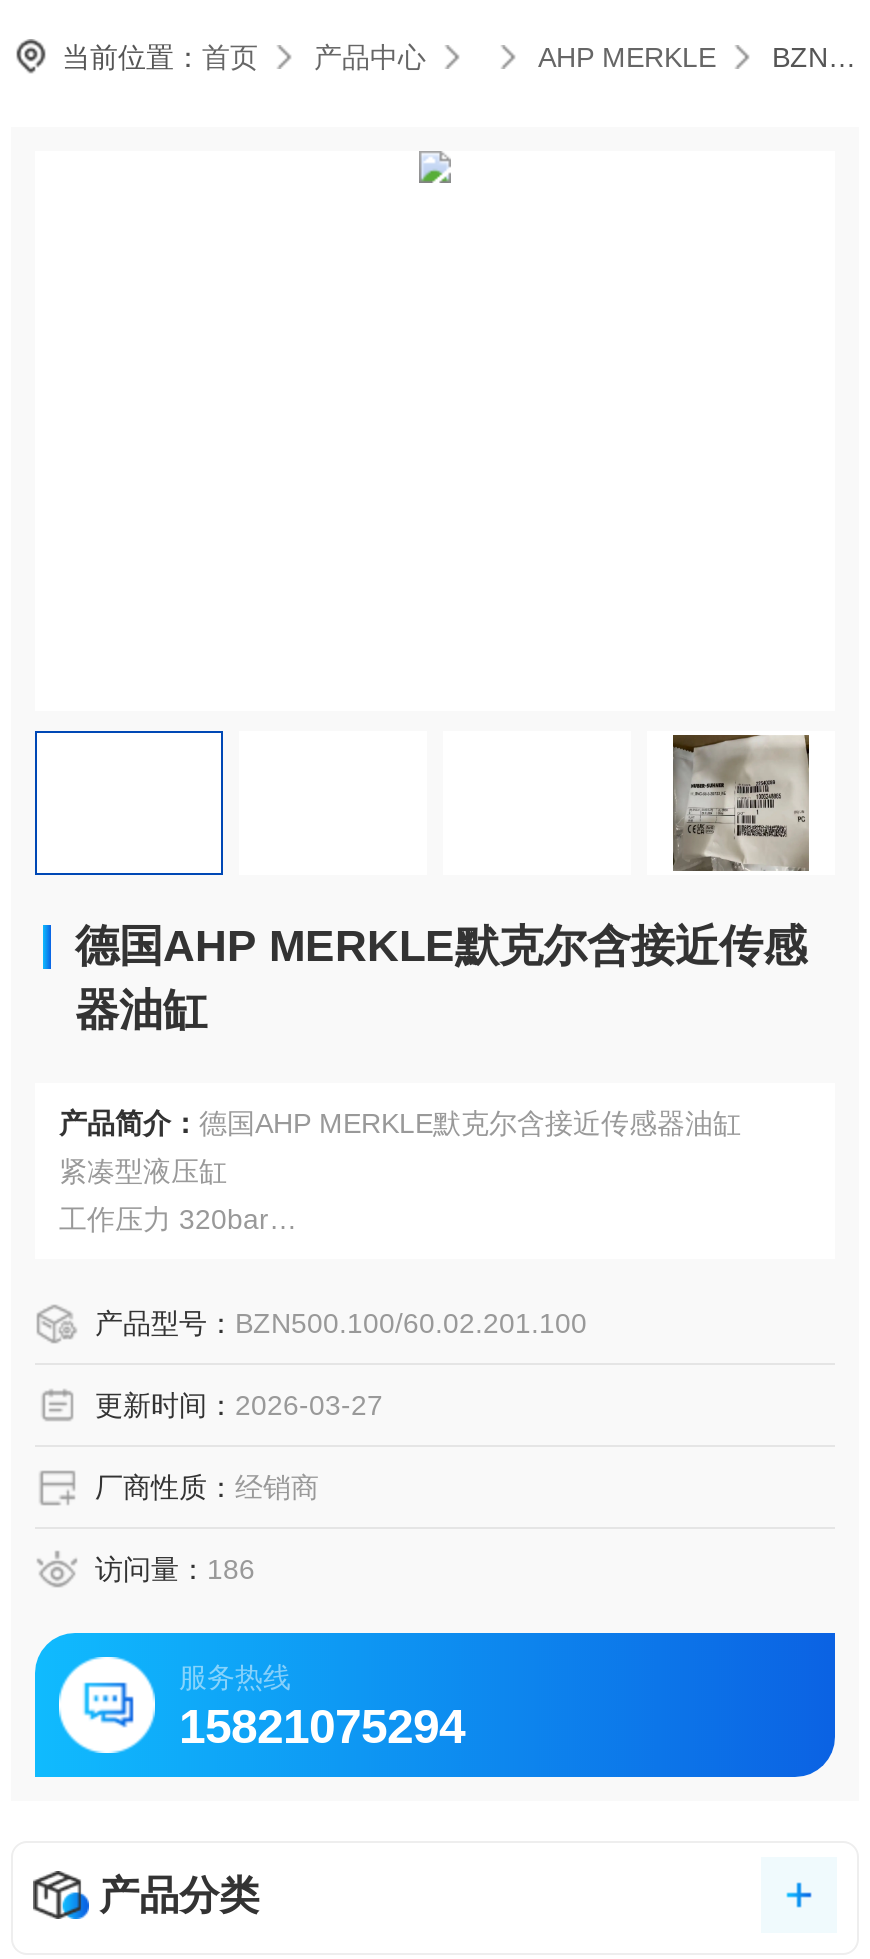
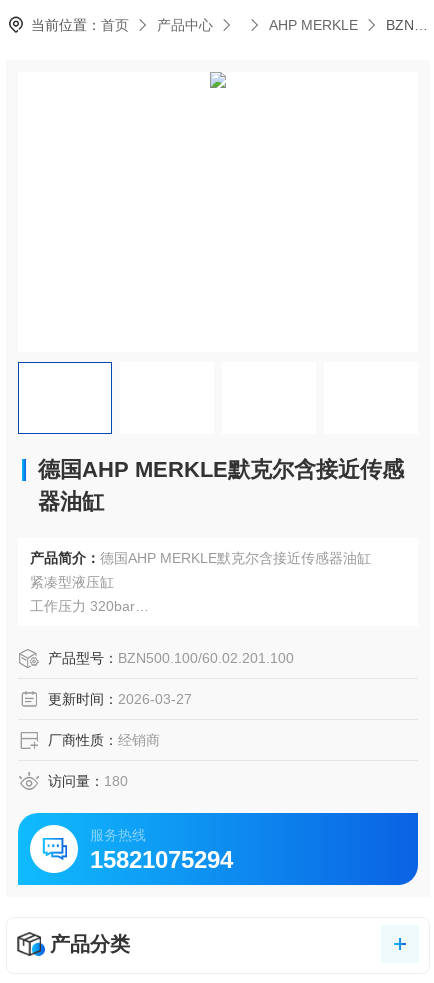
[671,733,811,873] [image] -> none
[95,1553,255,1585] 访问量：186 -> [48,773,128,789] 访问量：180

